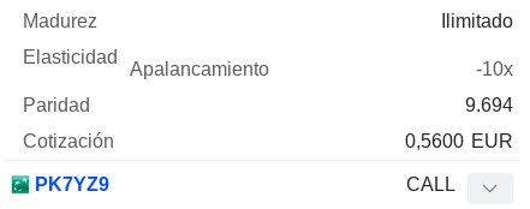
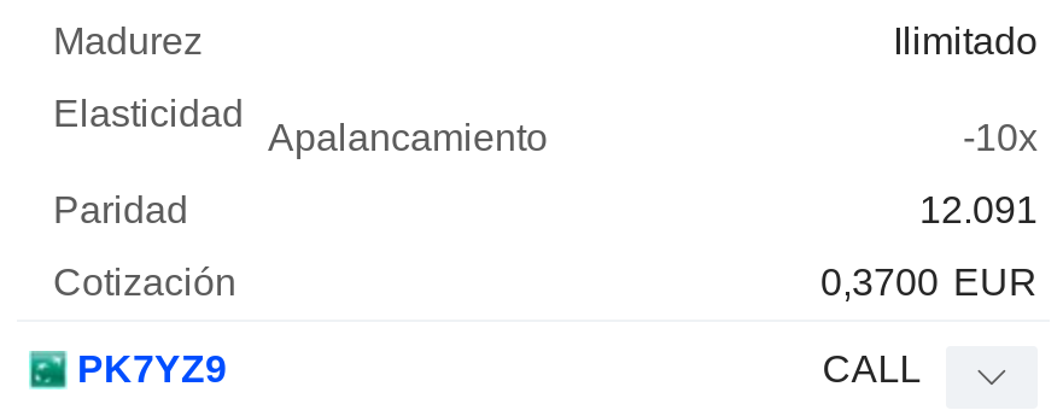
[465,95,513,116] 9.694 -> [919,190,1038,231] 12.091
[405,131,513,152] 0,5600 EUR -> [820,262,1038,303] 0,3700 EUR

